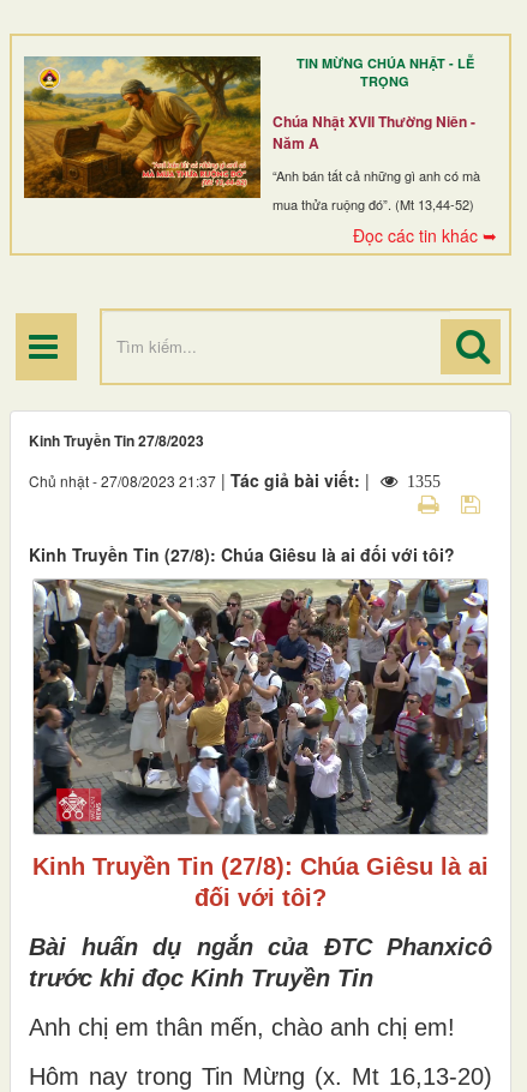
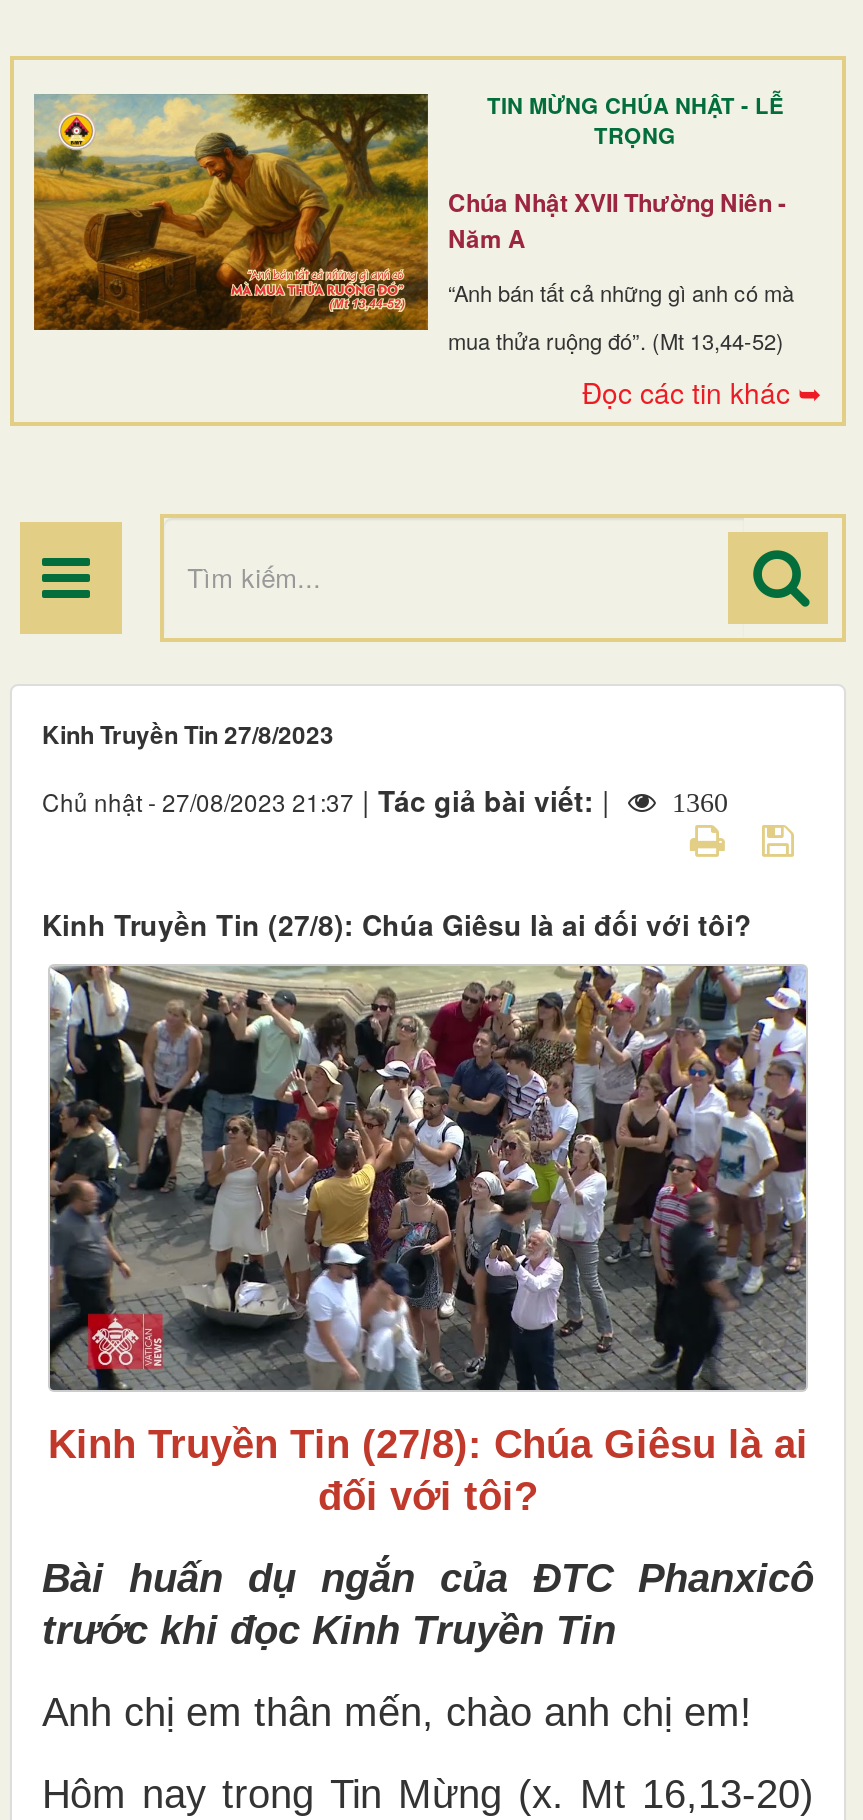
[397,472,441,489] 1355 -> [656,787,728,815] 1360

